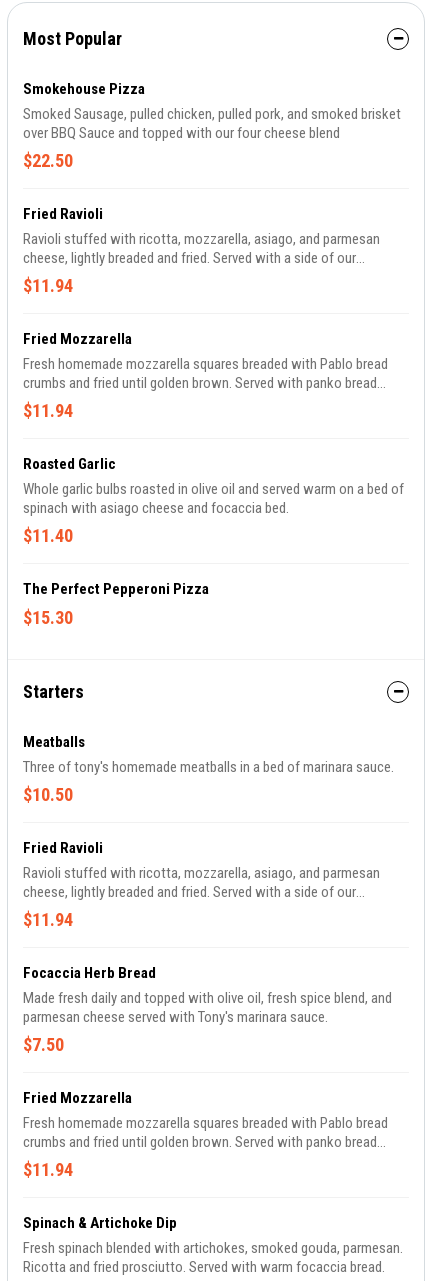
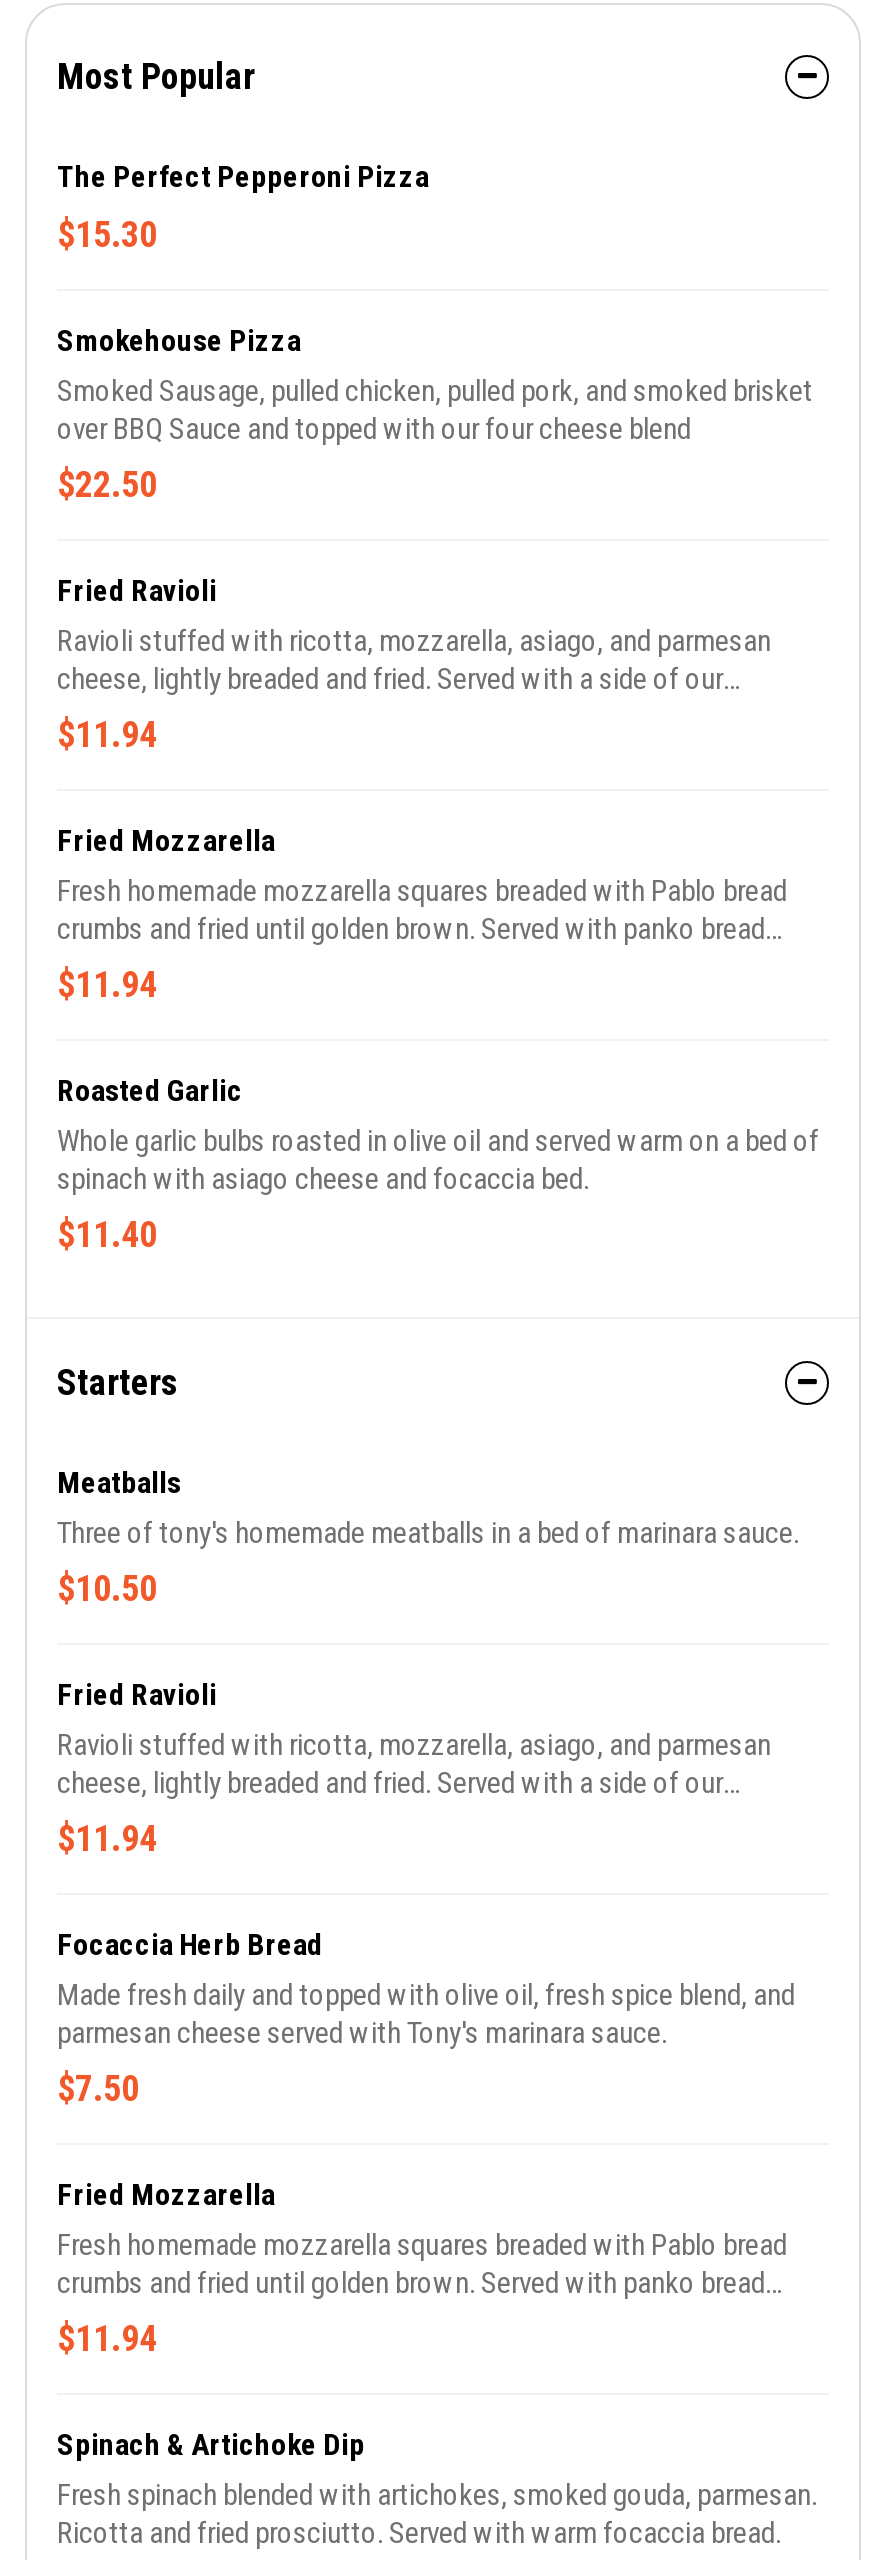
moved [23,80,404,546] -> [57,323,819,1255]: Smokehouse Pizza | Smoked Sausage, pulled chicken, pulled pork, and smoked brisket | over BBQ Sauce and topped with our four cheese blend | ... | spinach with asiago cheese and focaccia bed. | $11.40
moved [23,580,209,628] -> [57,159,429,255]: The Perfect Pepperoni Pizza | $15.30

